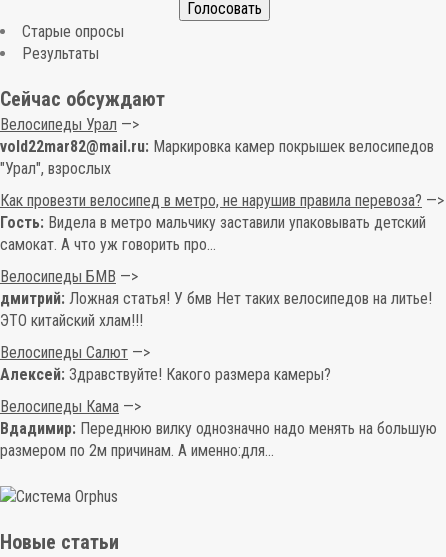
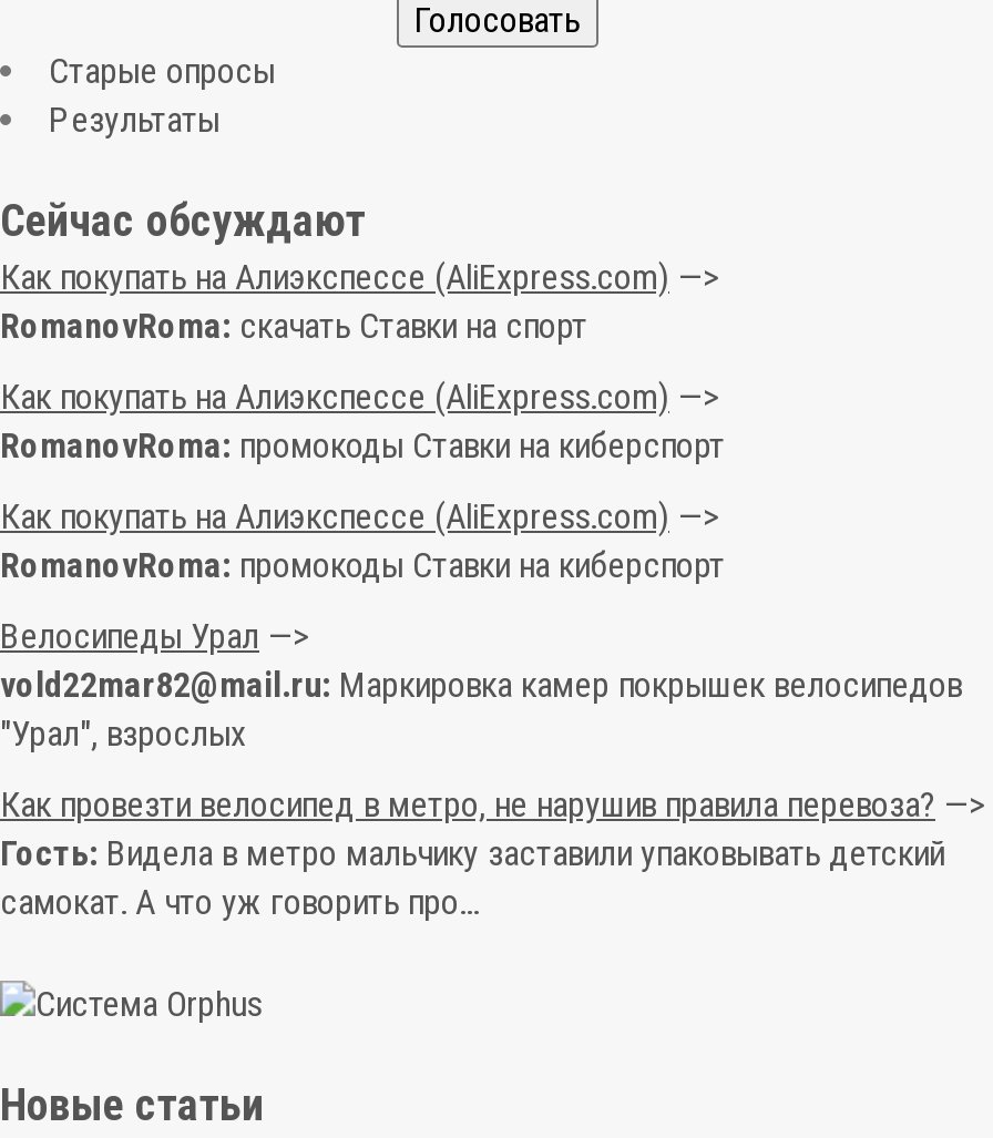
none -> [0,256,725,586] Как покупать на Алиэкспессе (AliExpress.com) | RomanovRoma: скачать Ставки на спорт | Как покупать на Алиэкспессе (AliExpress.com) | RomanovRoma: промокоды Ставки на киберспорт | Как покупать на Алиэкспессе (AliExpress.com) | RomanovRoma: промокоды Ставки на киберспорт
moved [0,115,434,254] -> [0,615,962,923]: Велосипеды Урал | vold22mar82@mail.ru: Маркировка камер покрышек велосипедов | "Урал", взрослых | Как провезти велосипед в метро, не нарушив правила перевоза? | Гость: Видела в метро мальчику заставили упаковывать детский | самокат. А что уж говорить про...
[0,267,437,460] Велосипеды БМВ | дмитрий: Ложная статья! У бмв Нет таких велосипедов на литье! | ЭТО китайский хлам!!! | Велосипеды Салют | Алексей: Здравствуйте! Какого размера камеры? | Велосипеды Кама | Вдадимир: Переднюю вилку однозначно надо менять на большую | размером по 2м причинам. А именно:для... -> none

